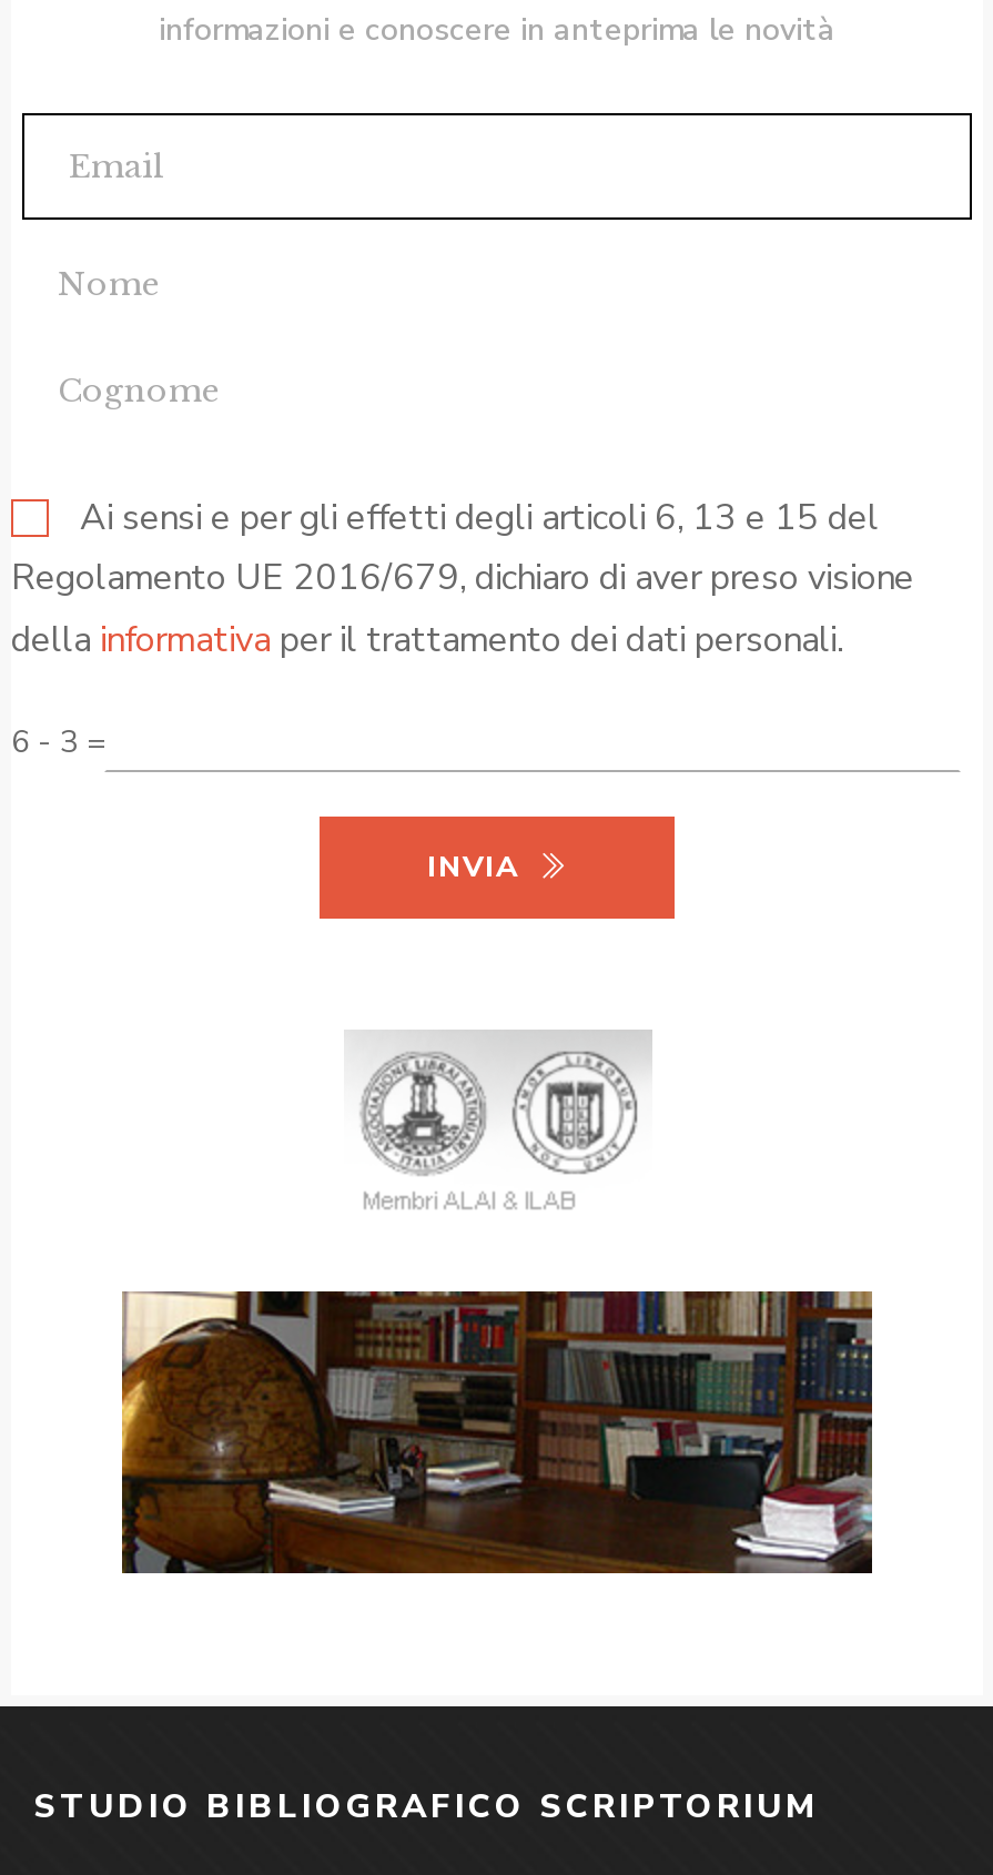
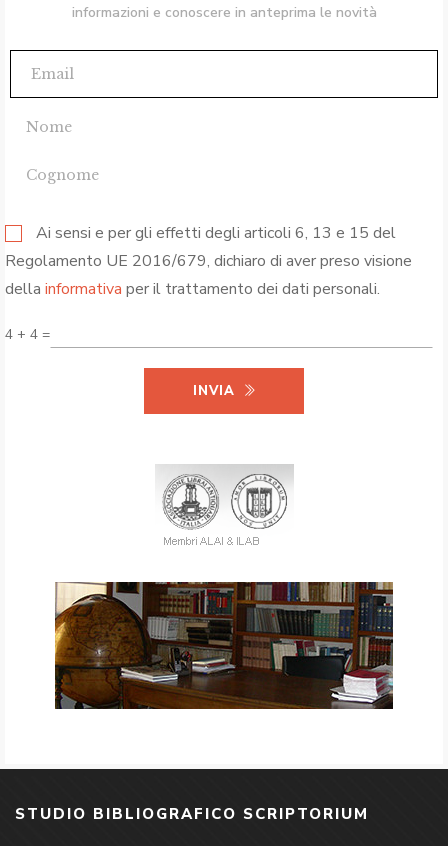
[11,722,104,764] 6 - 3 = -> [5,325,50,344] 4 + 4 =

